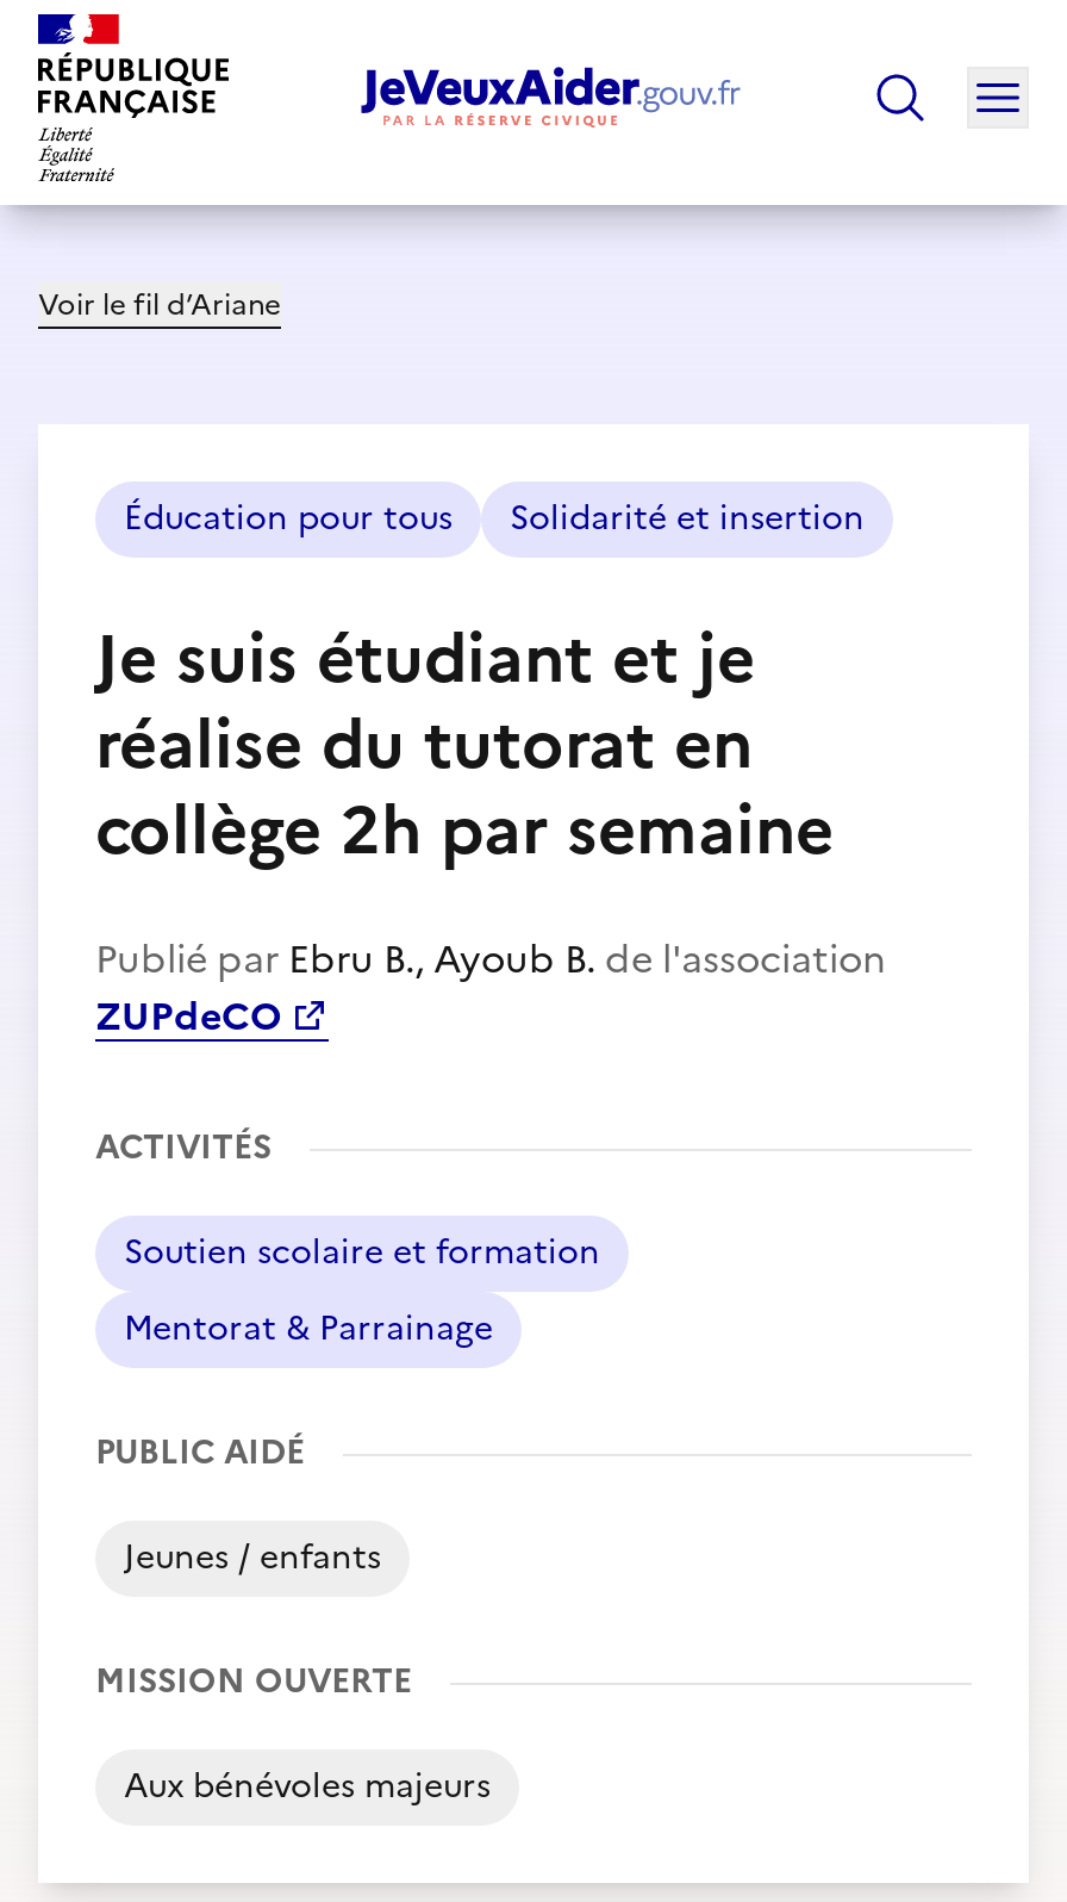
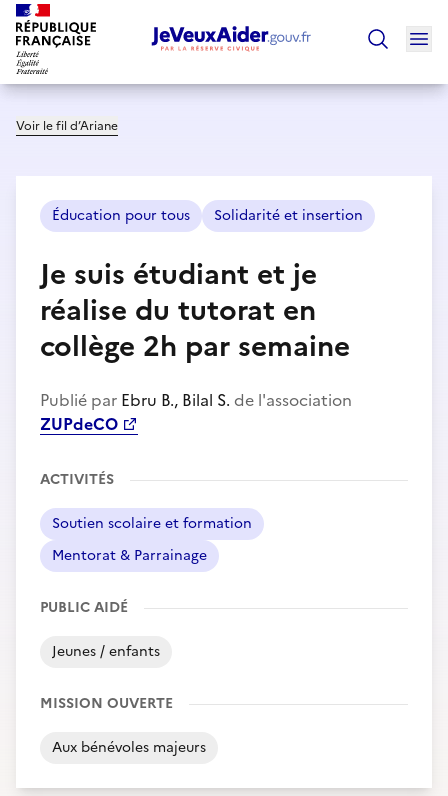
[95,930,886,987] Publié par Ebru B., Ayoub B. de l'association -> [40,388,352,412] Publié par Ebru B., Bilal S. de l'association

